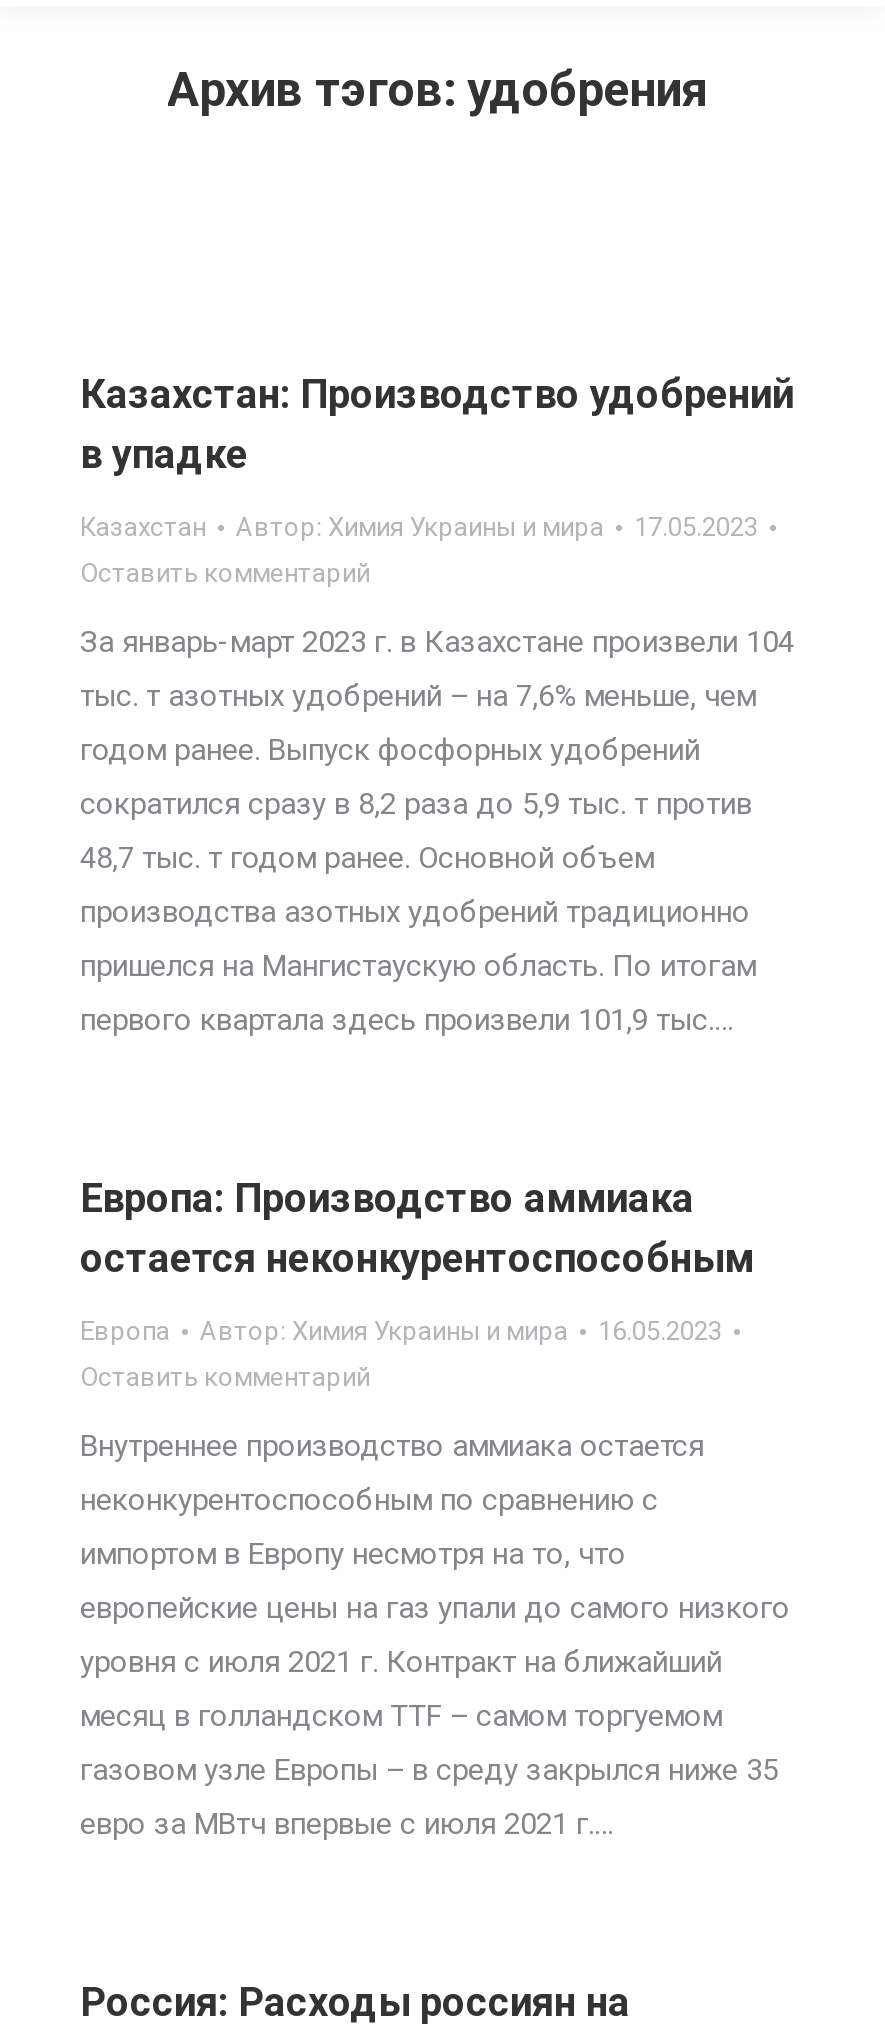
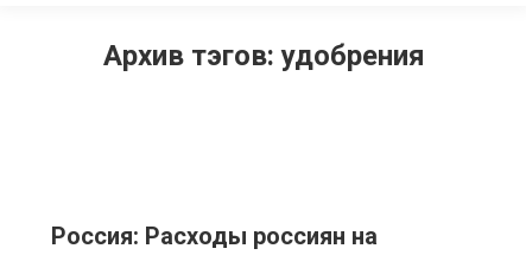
[80,370,794,1038] Казахстан: Производство удобрений | в упадке | Казахстан | Автор: Химия Украины и мира | 17.05.2023 | Оставить комментарий | За январь-март 2023 г. в Казахстане произвели 104 | тыс. т азотных удобрений – на 7,6% меньше, чем | годом ранее. Выпуск фосфорных удобрений | сократился сразу в 8,2 раза до 5,9 тыс. т против | 48,7 тыс. т годом ранее. Основной объем | производства азотных удобрений традиционно | пришелся на Мангистаускую область. По итогам | первого квартала здесь произвели 101,9 тыс.… -> none
[80,1174,790,1842] Европа: Производство аммиака | остается неконкурентоспособным | Европа | Автор: Химия Украины и мира | 16.05.2023 | Оставить комментарий | Внутреннее производство аммиака остается | неконкурентоспособным по сравнению с | импортом в Европу несмотря на то, что | европейские цены на газ упали до самого низкого | уровня с июля 2021 г. Контракт на ближайший | месяц в голландском TTF – самом торгуемом | газовом узле Европы – в среду закрылся ниже 35 | евро за МВтч впервые с июля 2021 г.… -> none

